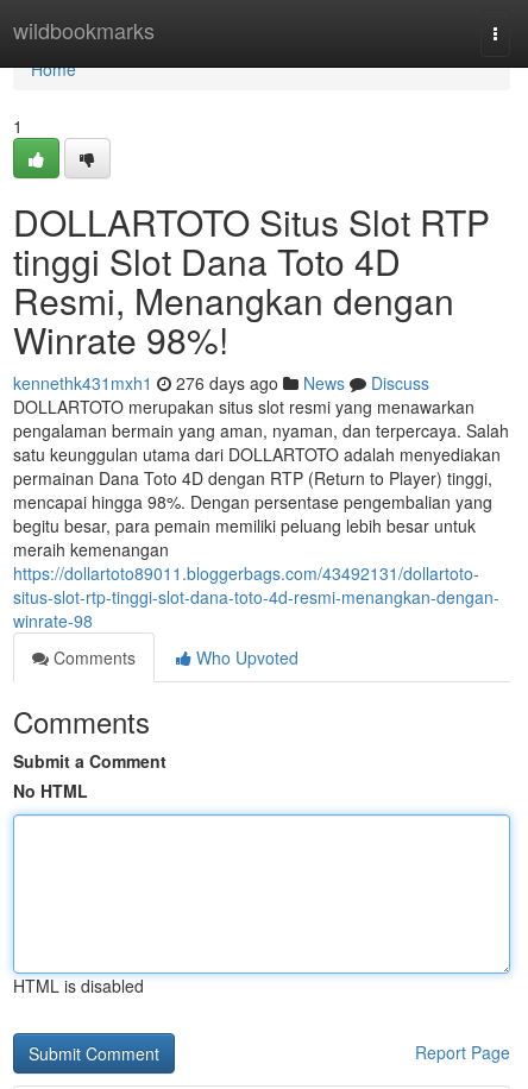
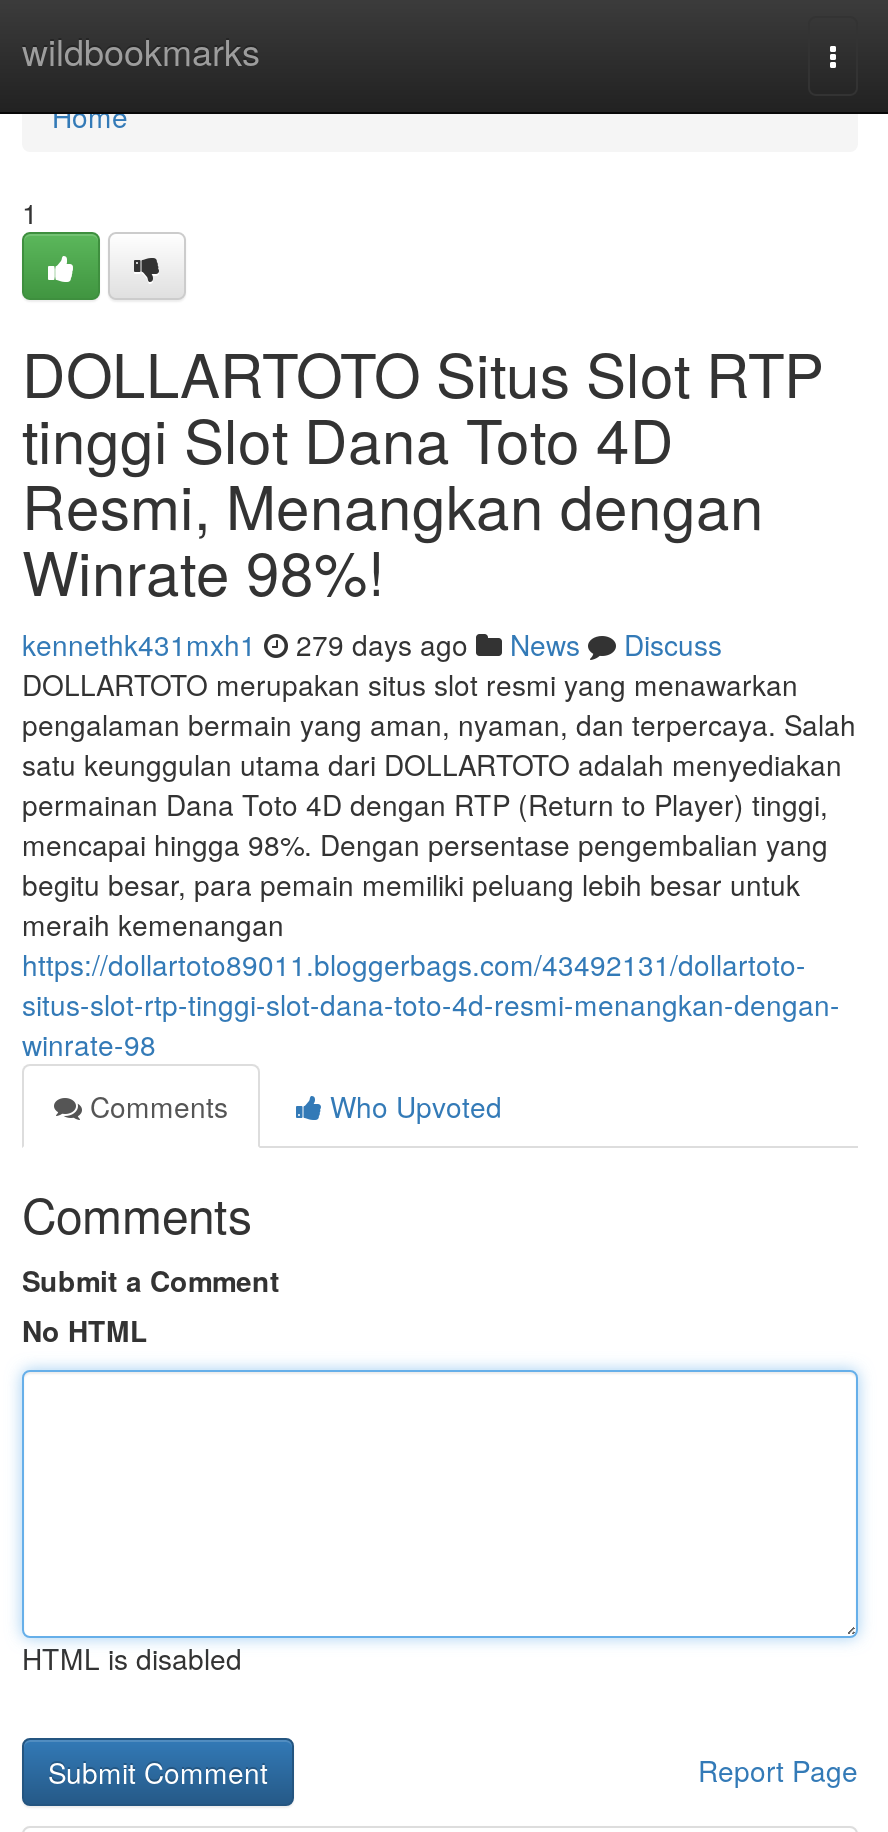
[13,371,429,395] kennethk431mxh1 276 days ago News Discuss -> [22,624,722,664] kennethk431mxh1 279 days ago News Discuss

